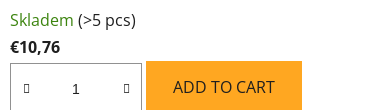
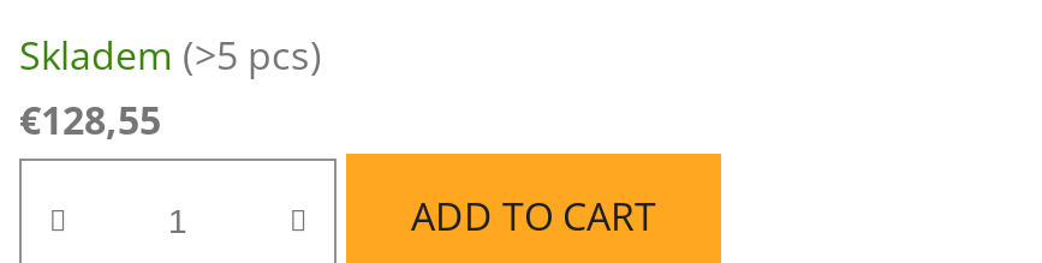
[10,36,60,58] €10,76 -> [19,94,161,147] €128,55

